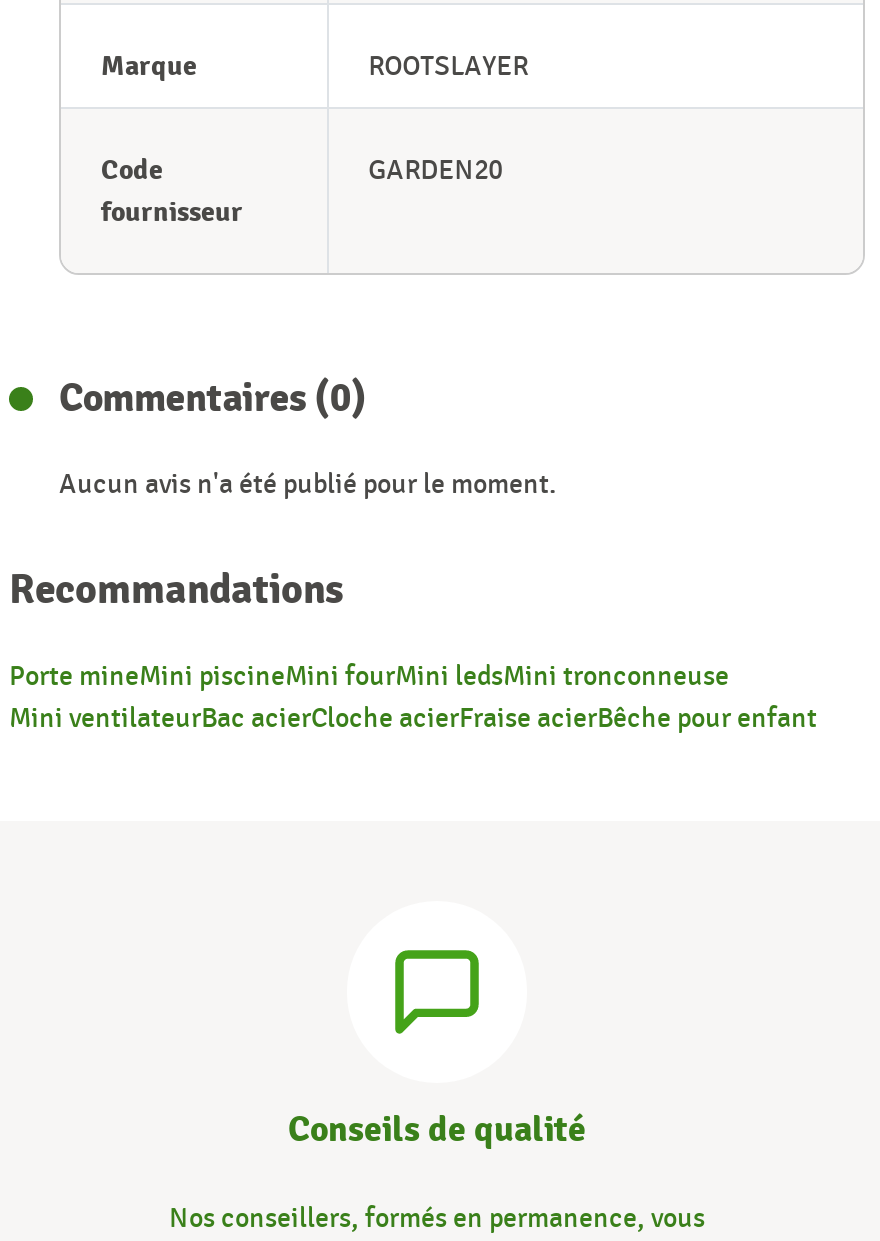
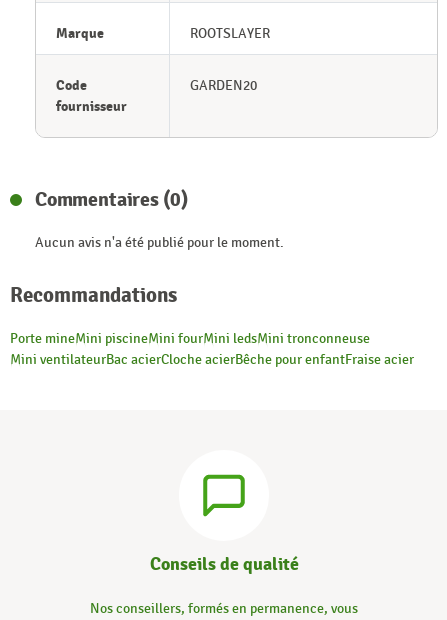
[9,701,817,735] Mini ventilateurBac acierCloche acierFraise acierBêche pour enfant -> [10,351,414,368] Mini ventilateurBac acierCloche acierBêche pour enfantFraise acier

